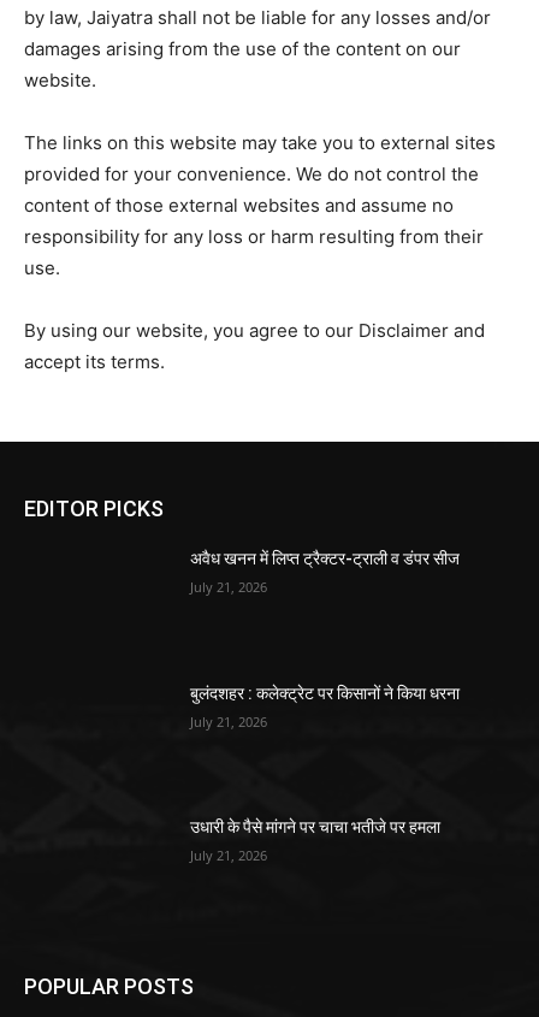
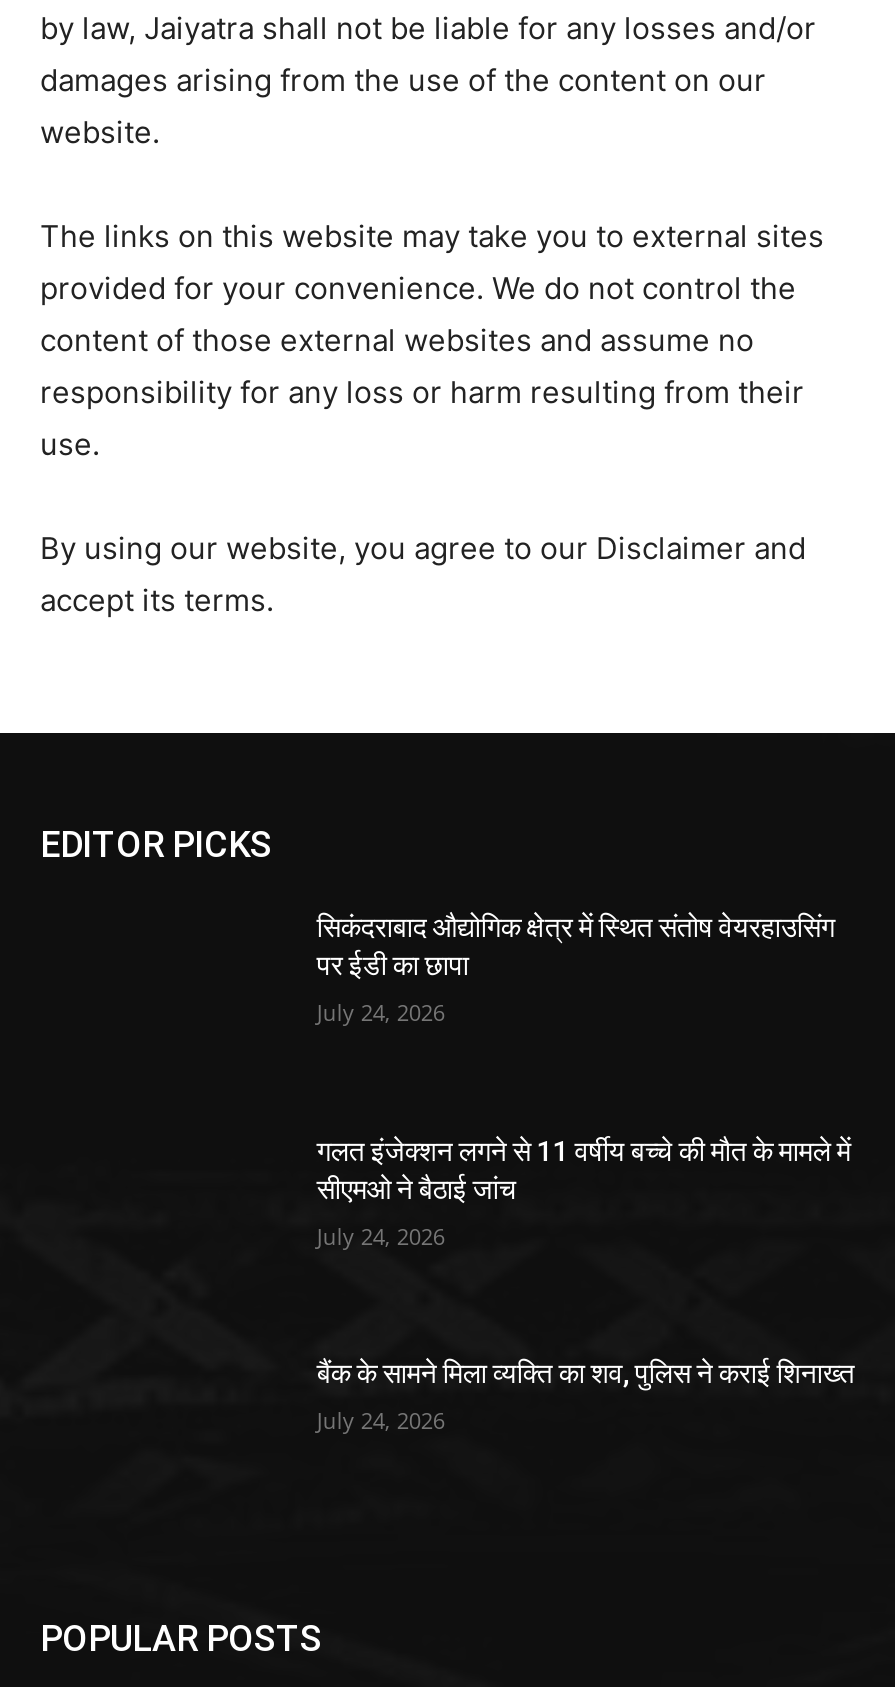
[191,549,460,568] अवैध खनन में लिप्त ट्रैक्टर-ट्राली व डंपर सीज -> [317,911,835,981] सिकंदराबाद औद्योगिक क्षेत्र में स्थित संतोष वेयरहाउसिंग | पर ईडी का छापा
[191,578,268,596] July 21, 2026 -> [317,997,445,1027] July 24, 2026
[191,683,460,703] बुलंदशहर : कलेक्ट्रेट पर किसानों ने किया धरना -> [317,1134,851,1204] गलत इंजेक्शन लगने से 11 वर्षीय बच्चे की मौत के मामले में | सीएमओ ने बैठाई जांच
[191,712,268,730] July 21, 2026 -> [317,1220,445,1250] July 24, 2026
[191,818,441,837] उधारी के पैसे मांगने पर चाचा भतीजे पर हमला -> [317,1358,855,1390] बैंक के सामने मिला व्यक्ति का शव, पुलिस ने कराई शिनाख्त
[191,846,268,865] July 21, 2026 -> [317,1406,445,1436] July 24, 2026

